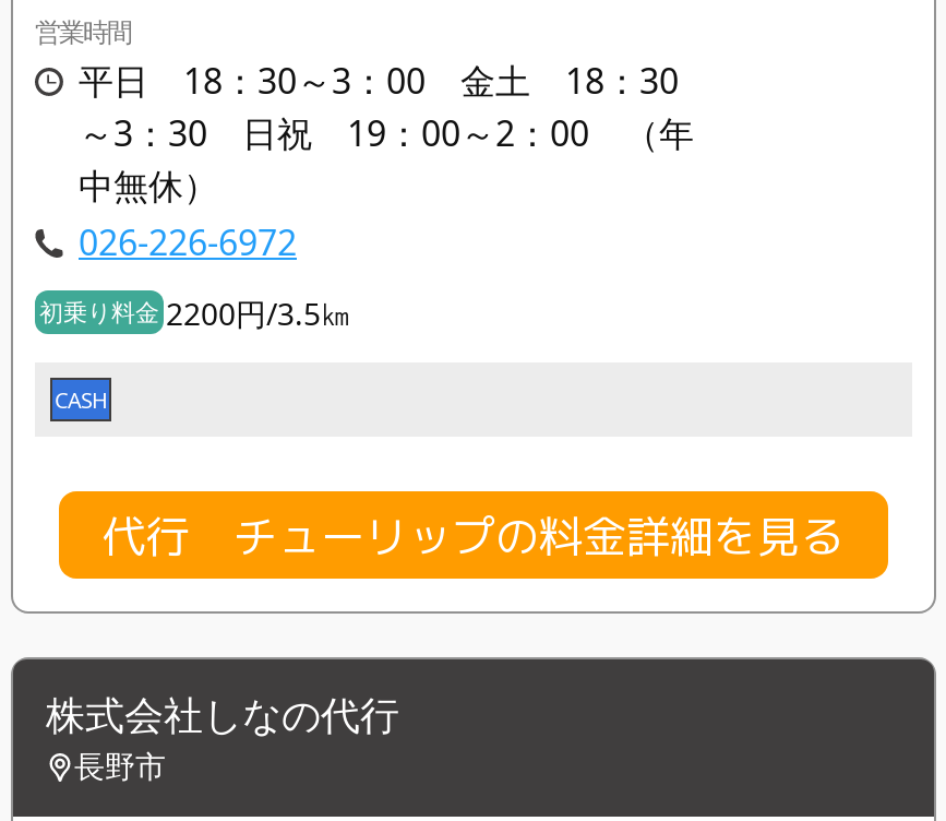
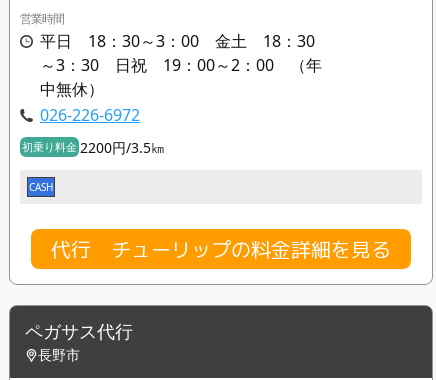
[46,687,399,739] 株式会社しなの代行 -> [25,319,133,343] ペガサス代行

